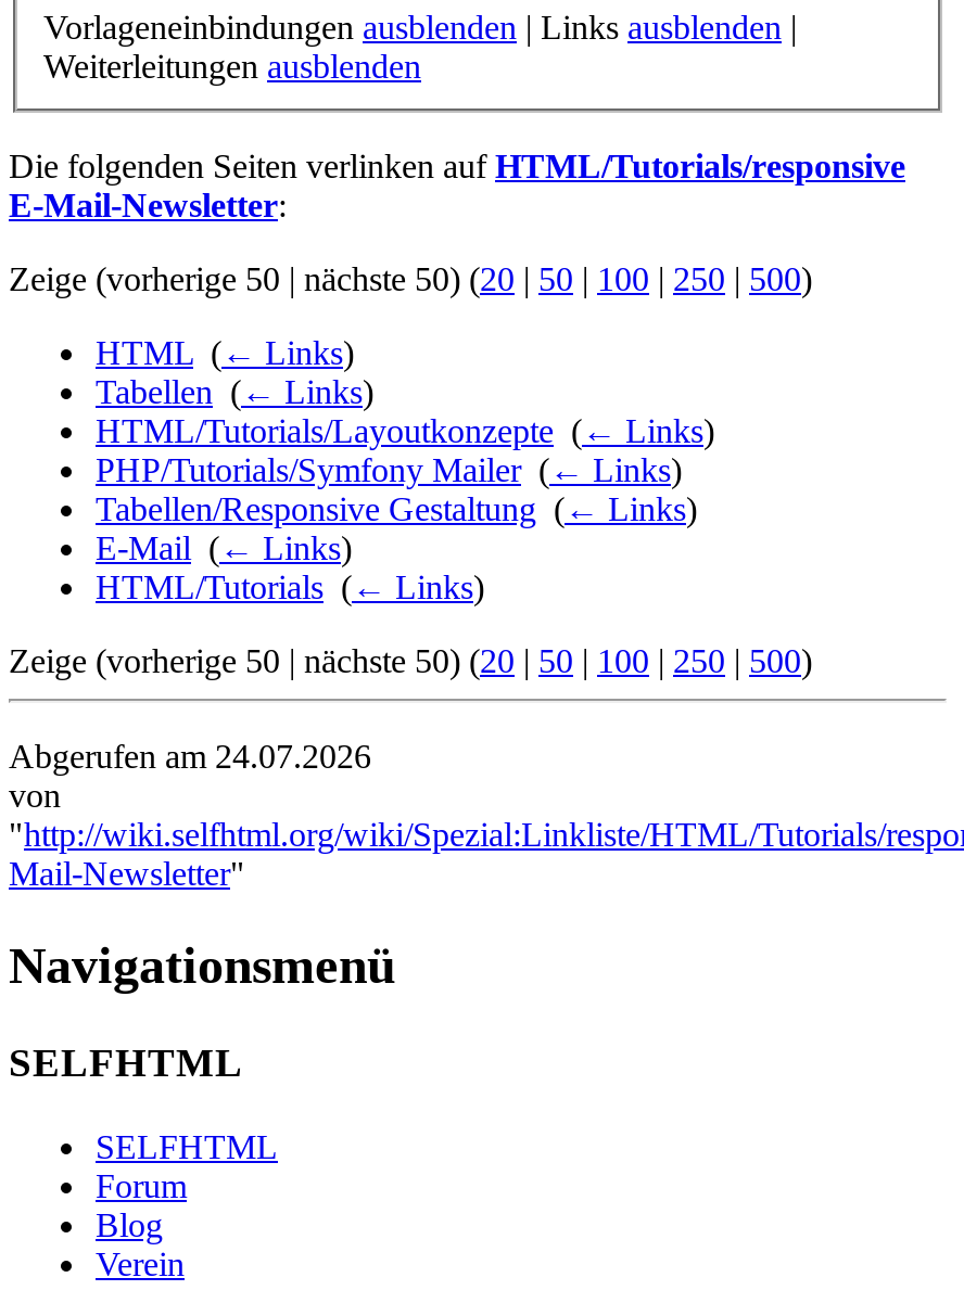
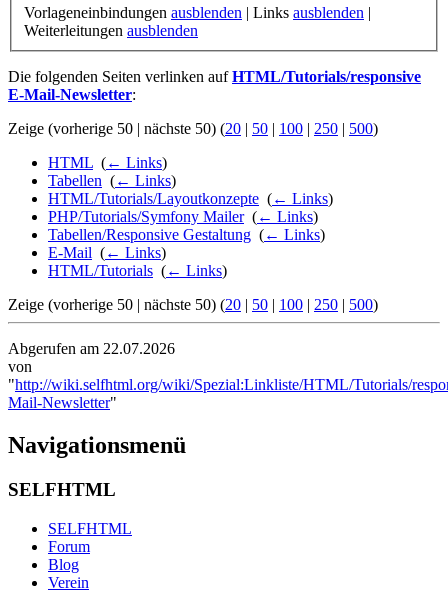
[9,738,371,775] Abgerufen am 24.07.2026 -> [8,340,175,357] Abgerufen am 22.07.2026

